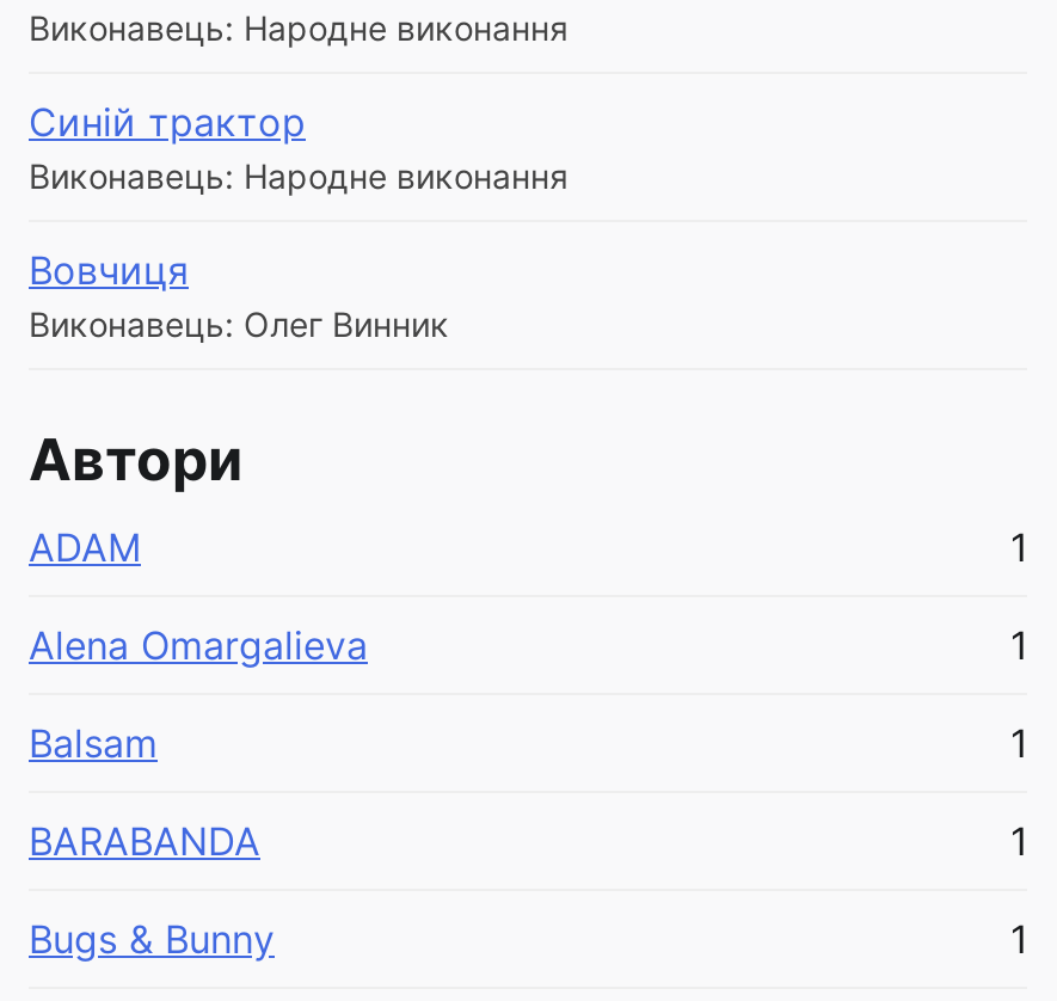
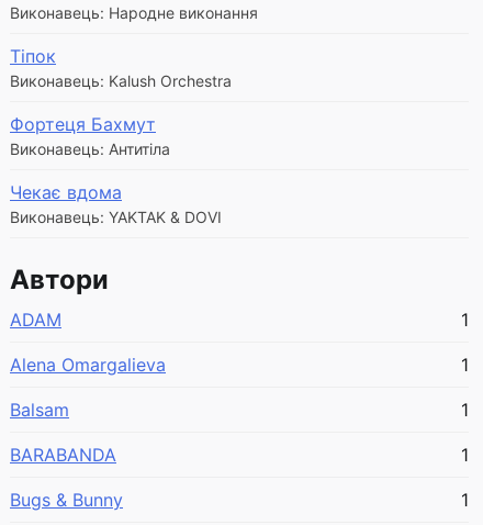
[29,98,569,344] Синій трактор | Виконавець: Народне виконання | Вовчиця | Виконавець: Олег Винник -> [10,45,232,226] Тіпок | Виконавець: Kalush Orchestra | Фортеця Бахмут | Виконавець: Антитіла | Чекає вдома | Виконавець: YAKTAK & DOVI

